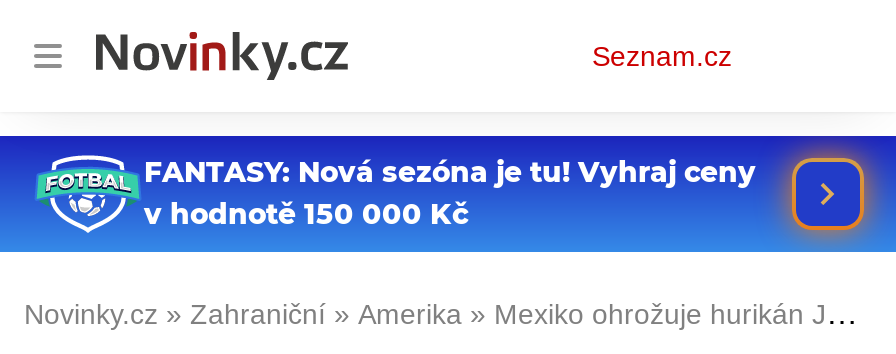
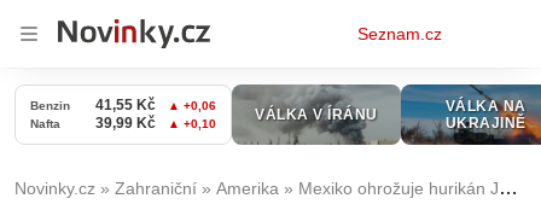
[6,134,890,254] [image] -> [4,82,537,151] [image]

